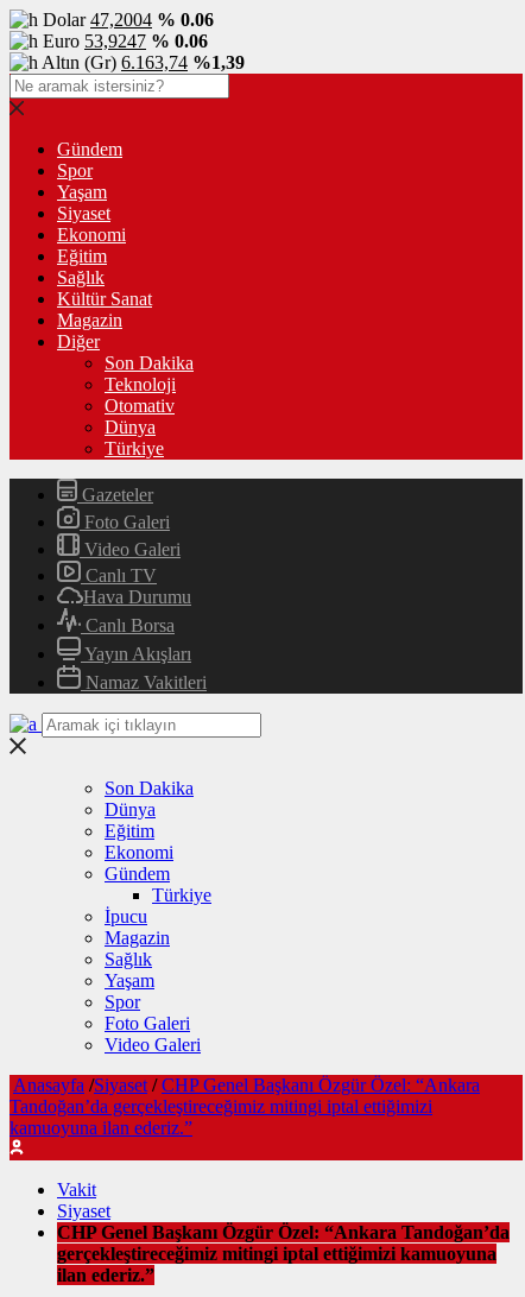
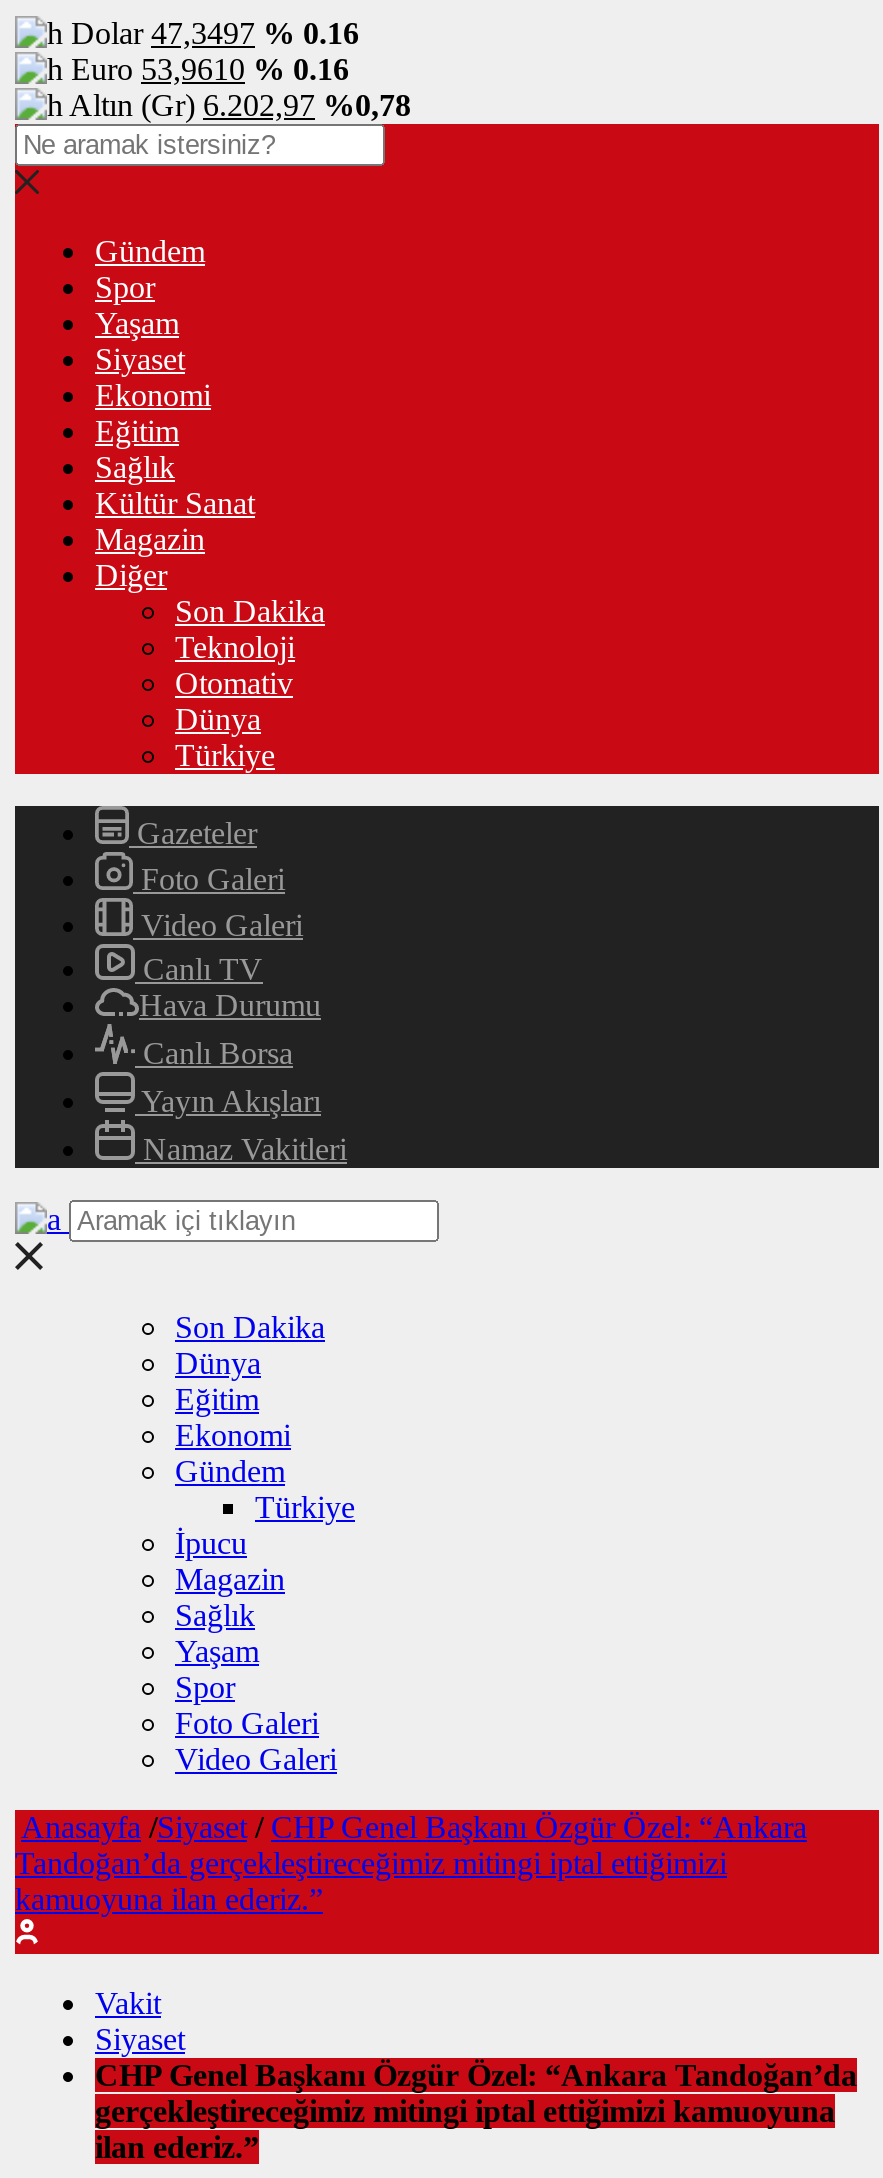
[43,10,214,30] Dolar 47,2004 % 0.06 -> [71,16,359,50] Dolar 47,3497 % 0.16
[43,31,208,51] Euro 53,9247 % 0.06 -> [71,52,349,86] Euro 53,9610 % 0.16
[42,52,245,72] Altın (Gr) 6.163,74 %1,39 -> [69,88,411,122] Altın (Gr) 6.202,97 %0,78

